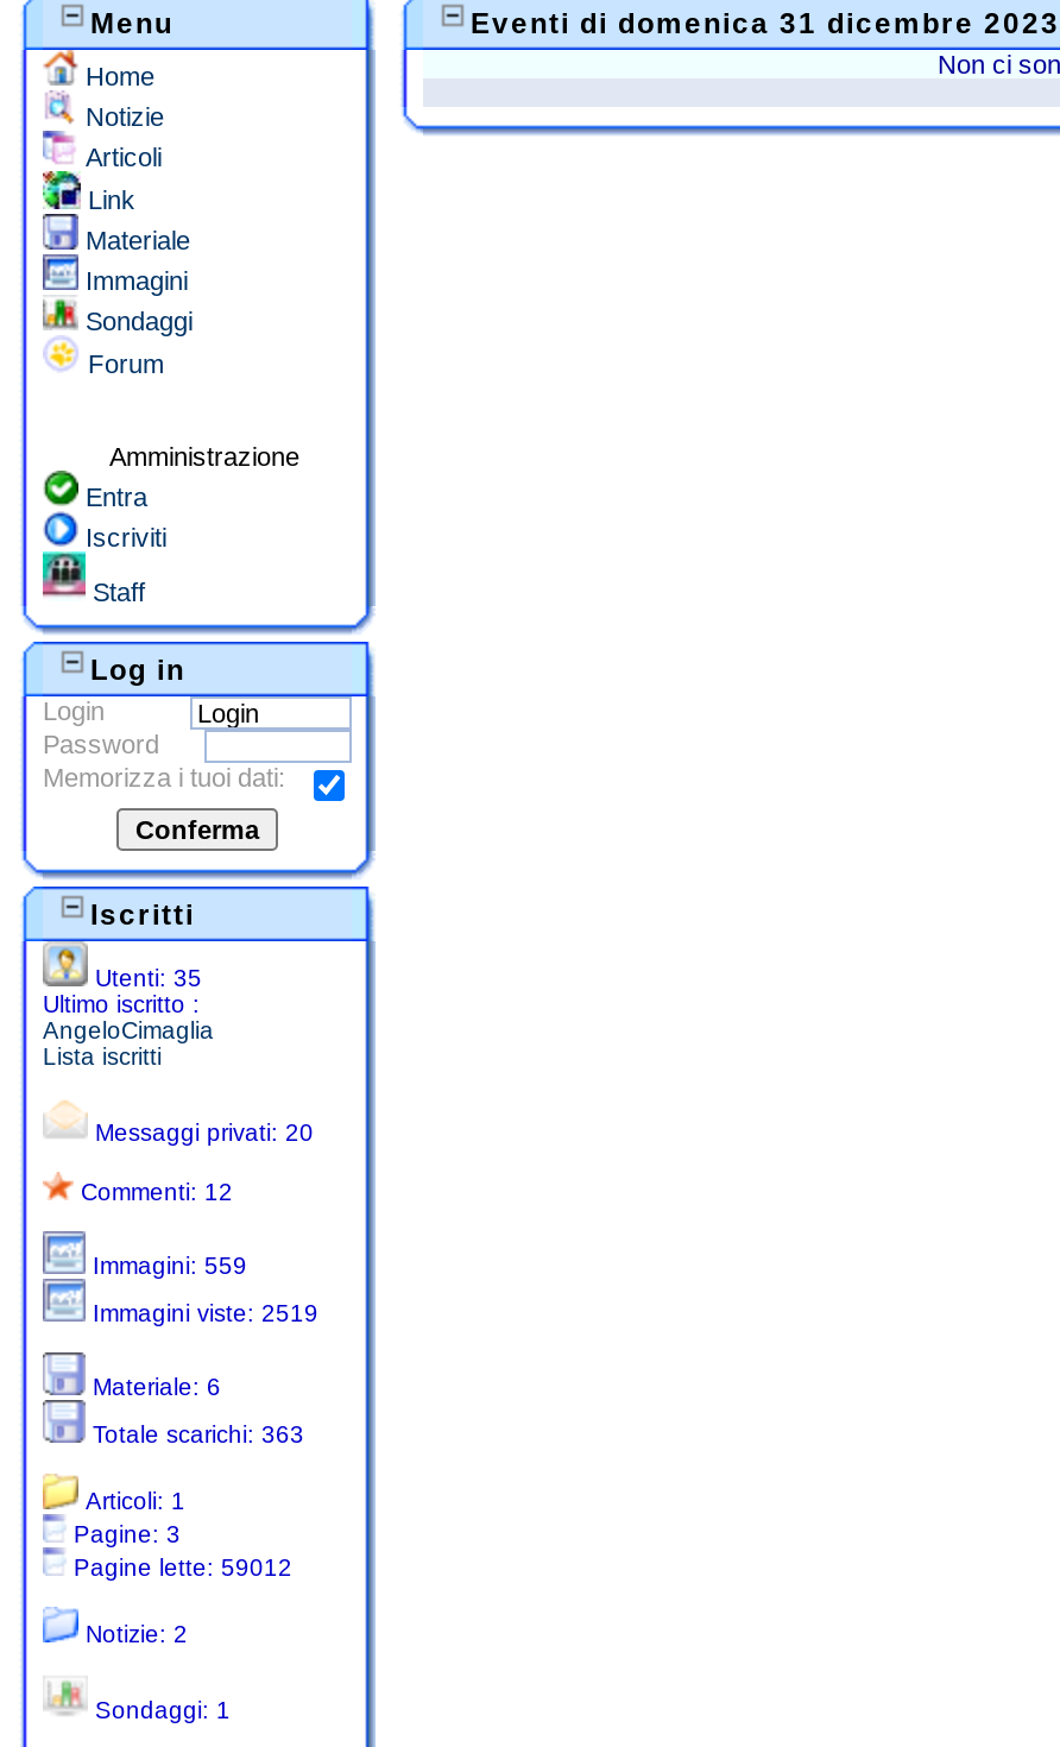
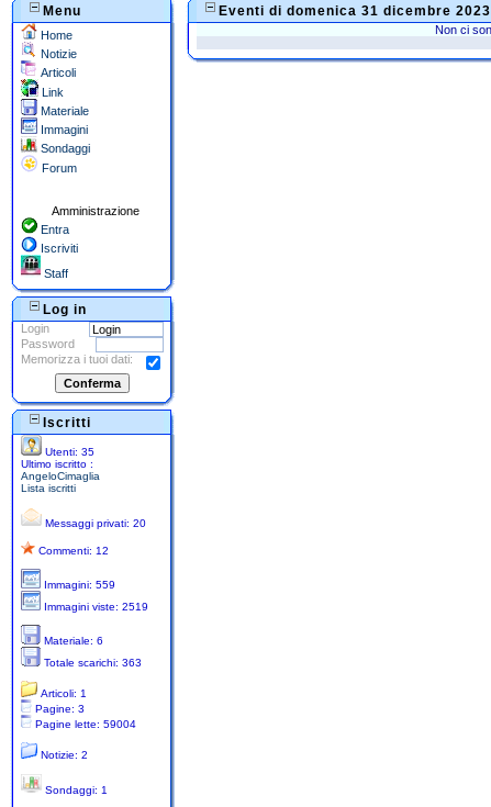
[67,1554,292,1581] Pagine lette: 59012 -> [32,718,136,730] Pagine lette: 59004

